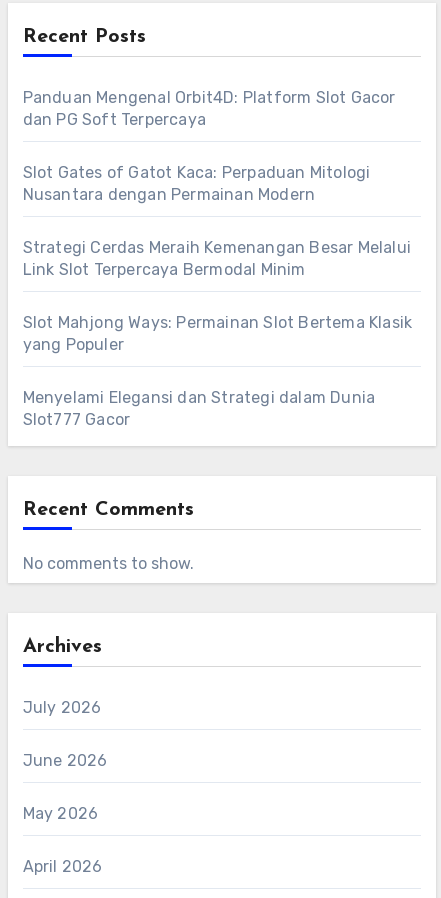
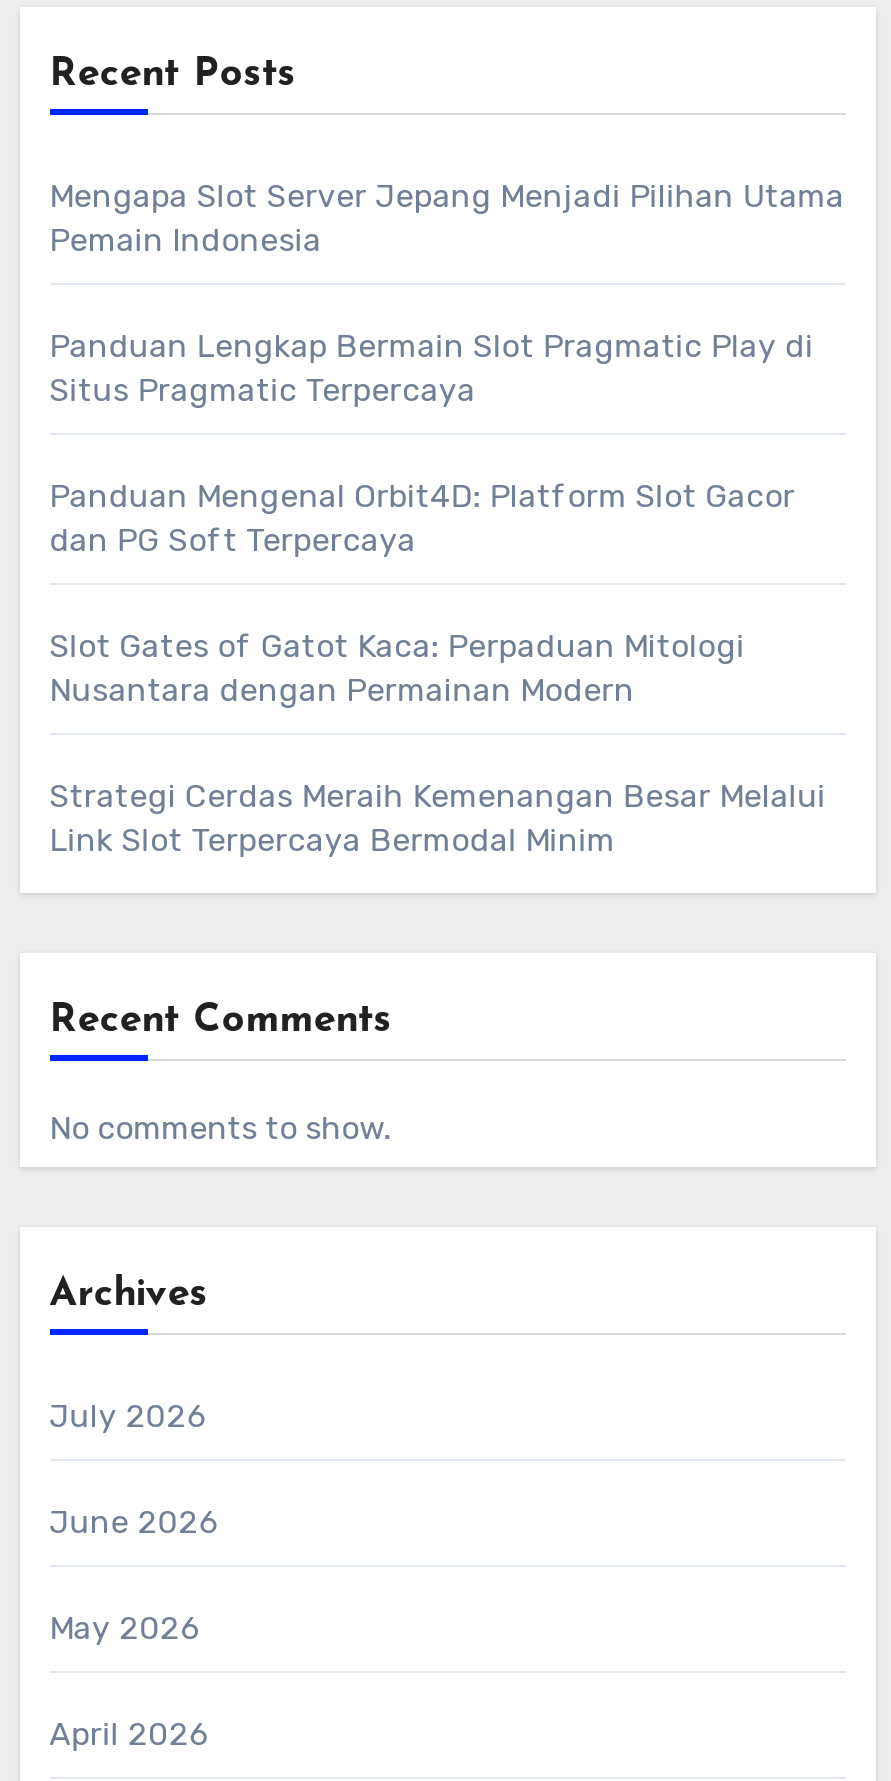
none -> [49,177,844,409] Mengapa Slot Server Jepang Menjadi Pilihan Utama | Pemain Indonesia | Panduan Lengkap Bermain Slot Pragmatic Play di | Situs Pragmatic Terpercaya
moved [23,88,411,279] -> [49,477,826,859]: Panduan Mengenal Orbit4D: Platform Slot Gacor | dan PG Soft Terpercaya | Slot Gates of Gatot Kaca: Perpaduan Mitologi | Nusantara dengan Permainan Modern | Strategi Cerdas Meraih Kemenangan Besar Melalui | Link Slot Terpercaya Bermodal Minim
[23,313,412,429] Slot Mahjong Ways: Permainan Slot Bertema Klasik | yang Populer | Menyelami Elegansi dan Strategi dalam Dunia | Slot777 Gacor -> none

